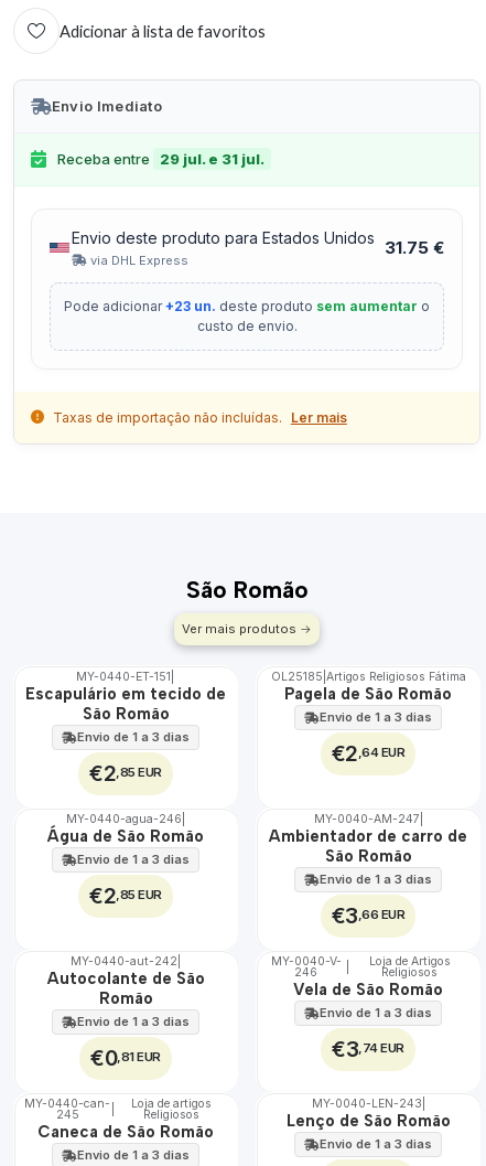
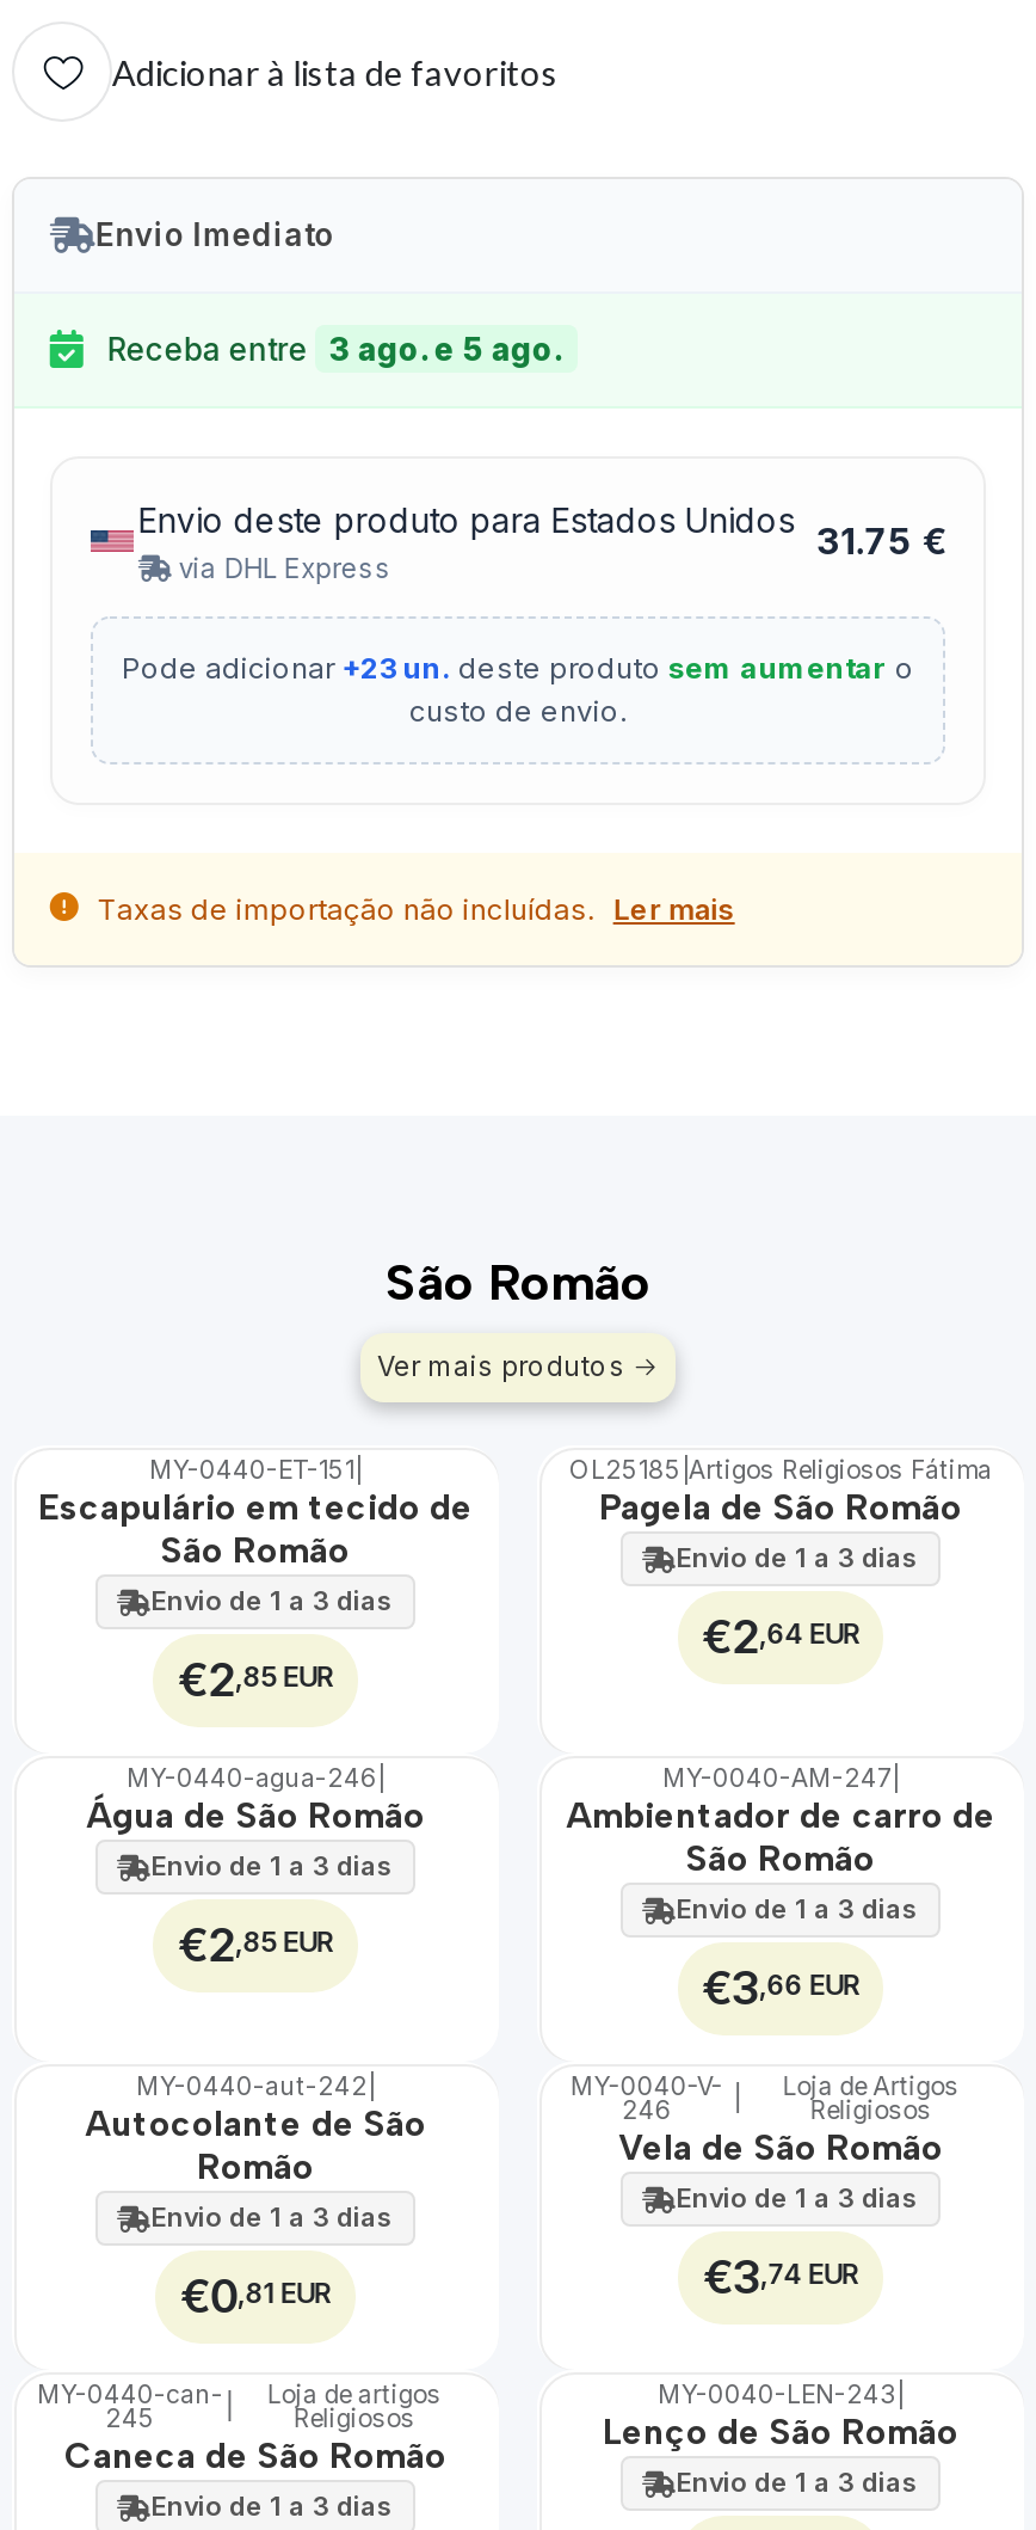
[57,149,264,167] Receba entre 29 jul. e 31 jul. -> [107,328,563,367] Receba entre 3 ago. e 5 ago.

